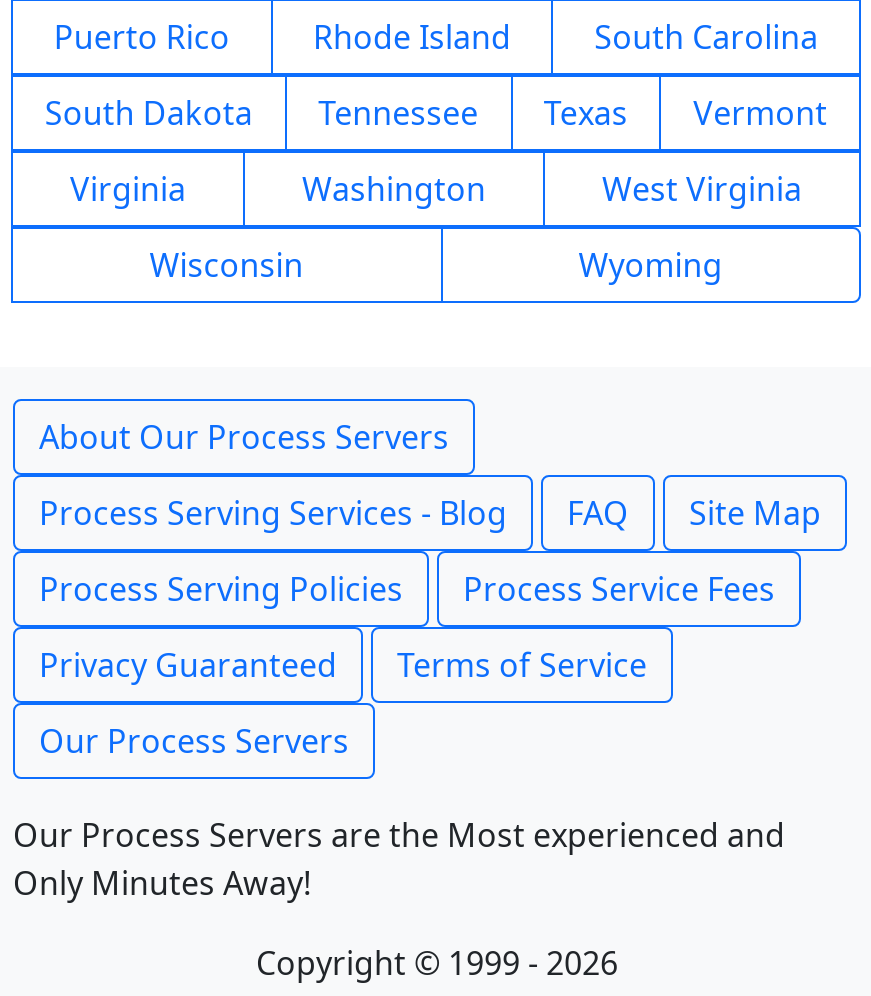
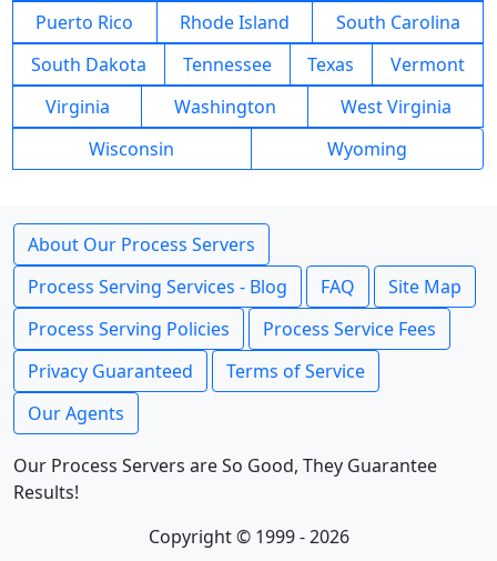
[39,719,349,763] Our Process Servers -> [28,401,124,425] Our Agents
[13,813,785,905] Our Process Servers are the Most experienced and | Only Minutes Away! -> [13,453,437,504] Our Process Servers are So Good, They Guarantee | Results!

